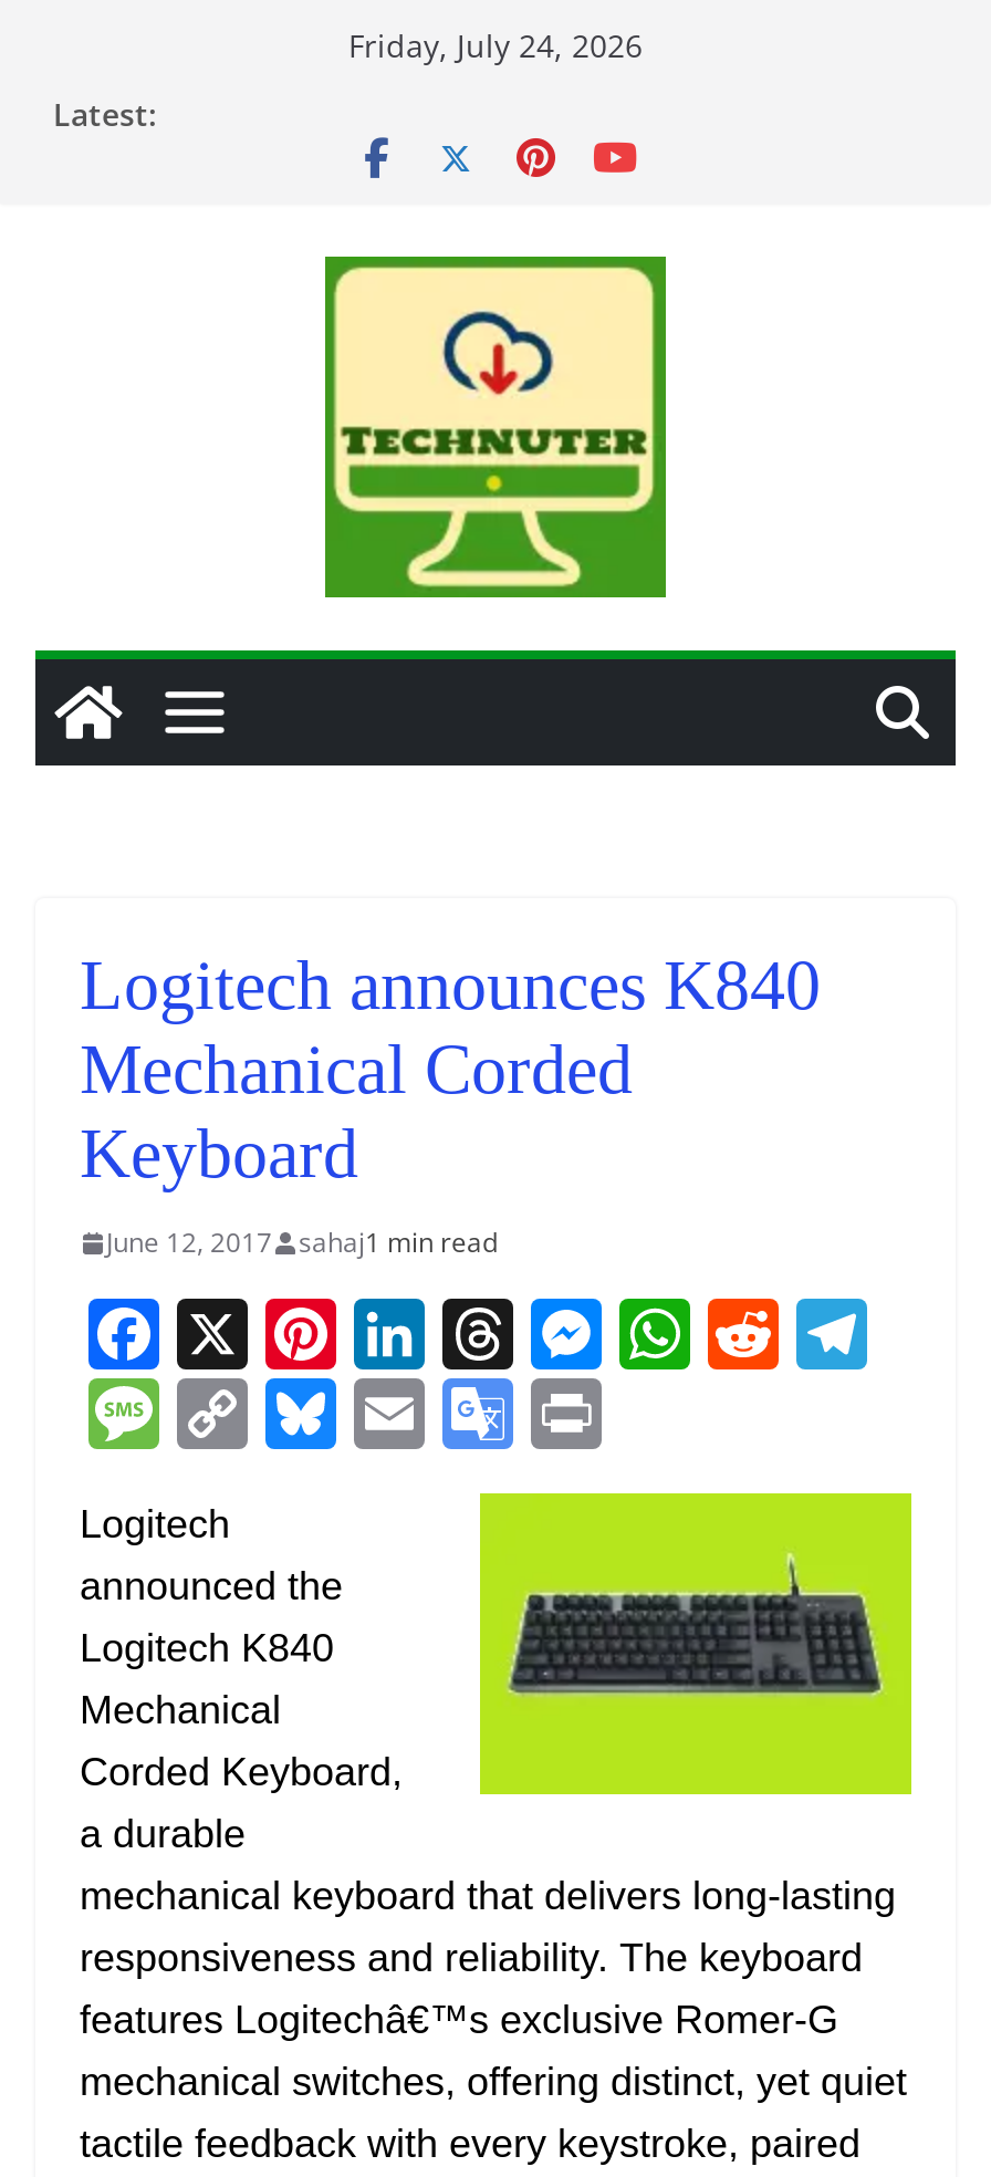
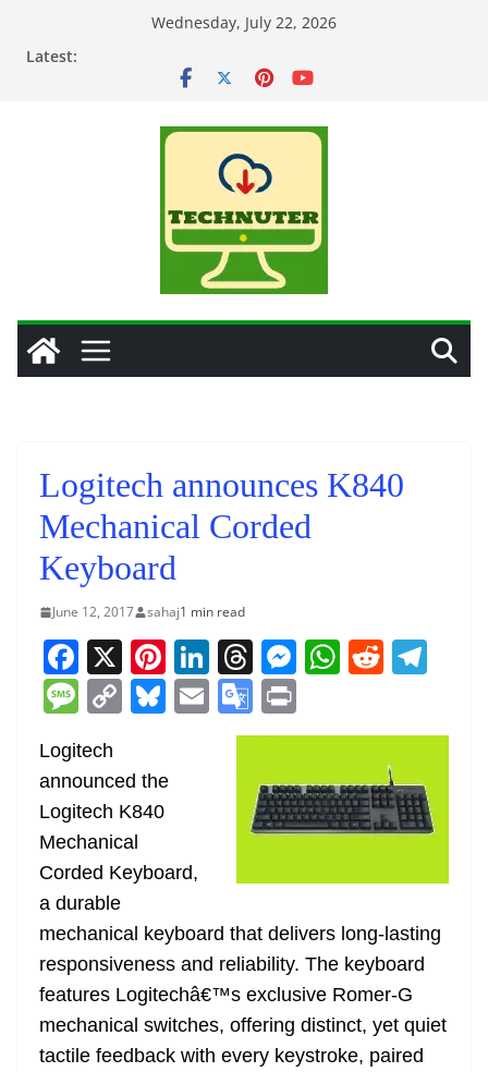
[348,24,643,66] Friday, July 24, 2026 -> [151,12,337,33] Wednesday, July 22, 2026

